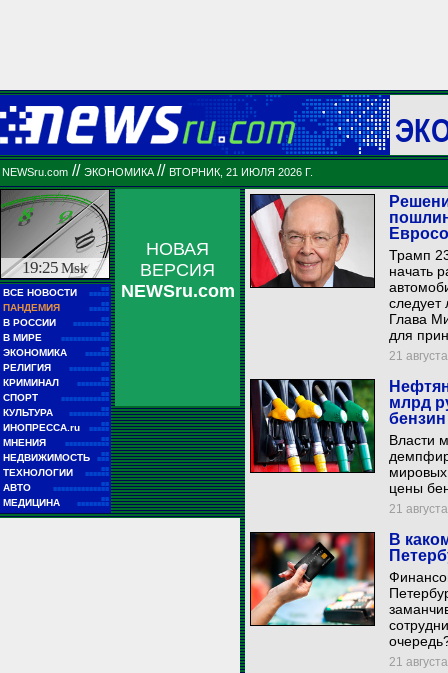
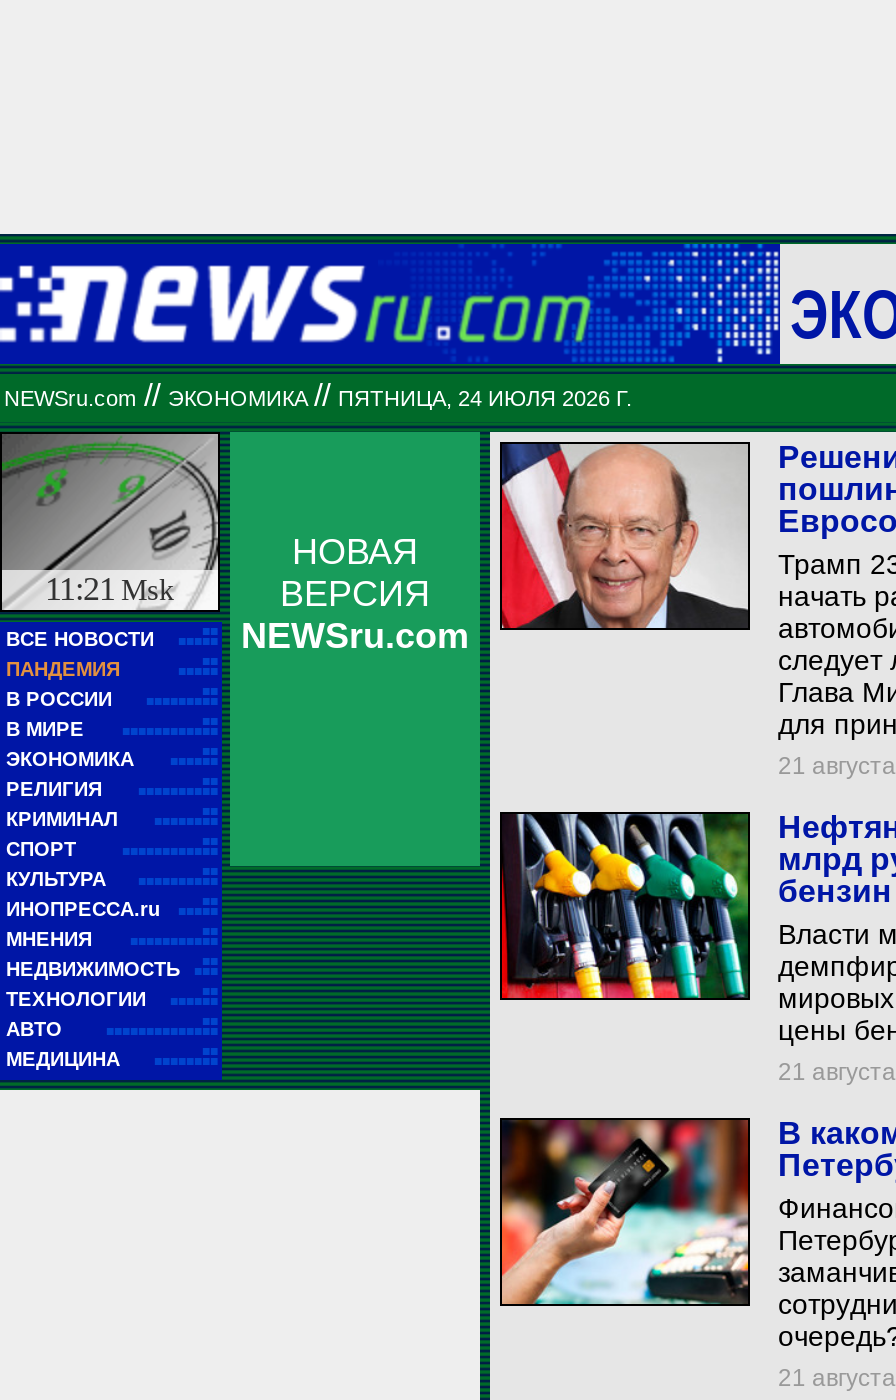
[2,162,313,179] NEWSru.com // ЭКОНОМИКА // ВТОРНИК, 21 ИЮЛЯ 2026 Г. -> [4,378,632,412] NEWSru.com // ЭКОНОМИКА // ПЯТНИЦА, 24 ИЮЛЯ 2026 Г.
[22,258,88,277] 19:25 Msk -> [45,570,175,608] 11:21 Msk

